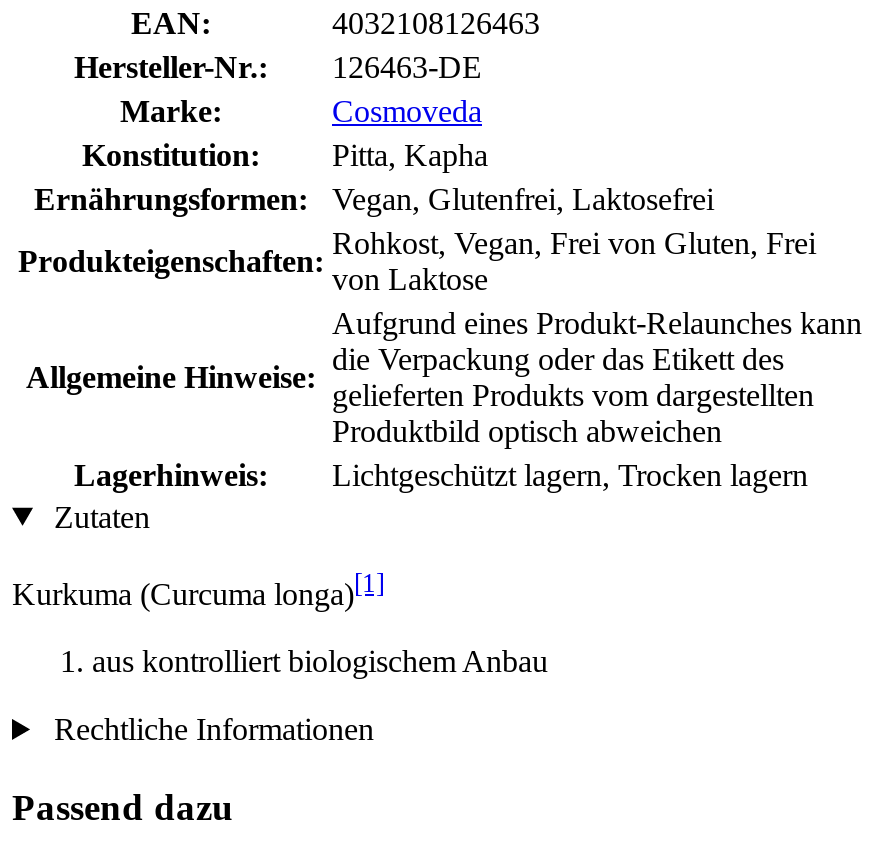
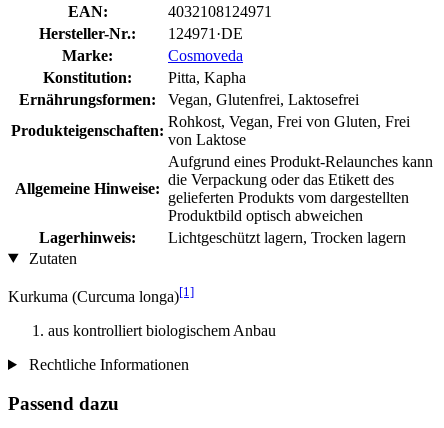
[332,5,540,39] 4032108126463 -> [168,3,272,20] 4032108124971
[74,49,482,83] Hersteller-Nr.: 126463-DE -> [39,25,243,42] Hersteller-Nr.: 124971·DE

